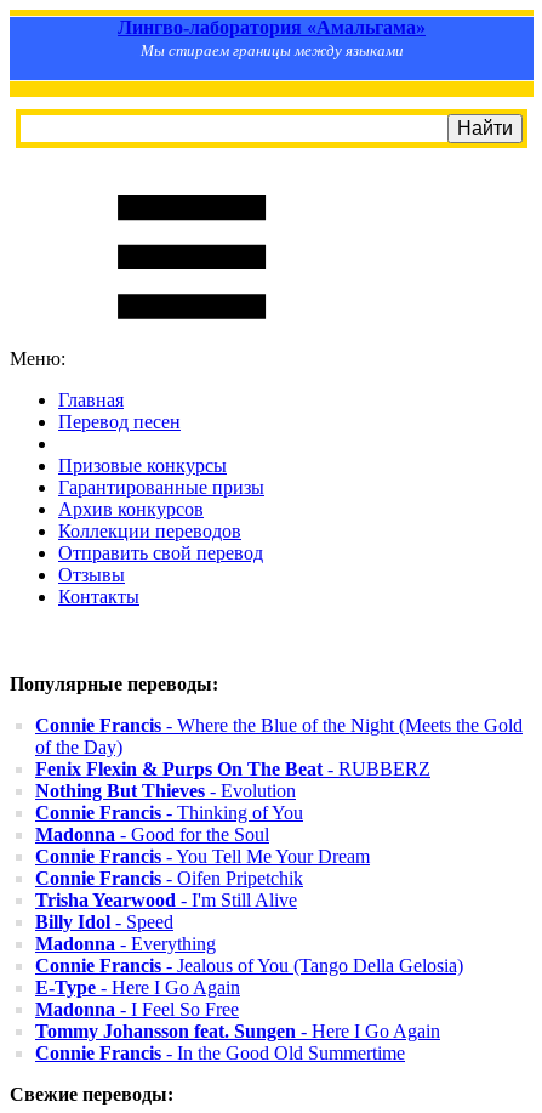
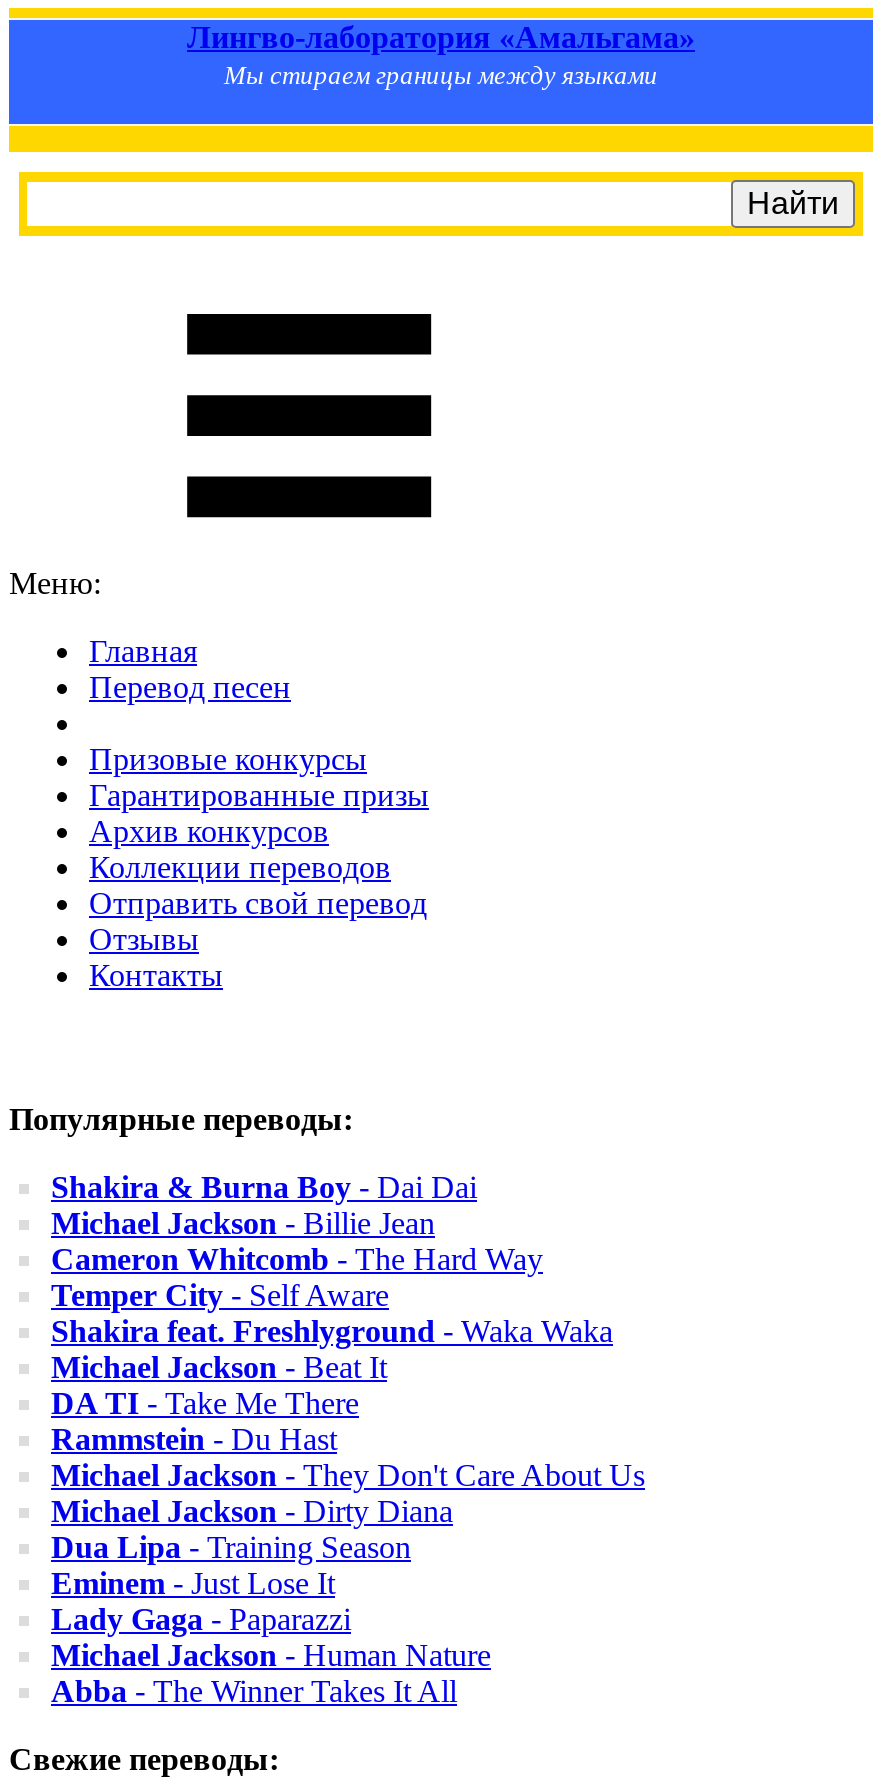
[35,715,523,1063] Connie Francis - Where the Blue of the Night (Meets the Gold | of the Day) | Fenix Flexin & Purps On The Beat - RUBBERZ | Nothing But Thieves - Evolution | Connie Francis - Thinking of You | Madonna - Good for the Soul | Connie Francis - You Tell Me Your Dream | Connie Francis - Oifen Pripetchik | Trisha Yearwood - I'm Still Alive | Billy Idol - Speed | Madonna - Everything | Connie Francis - Jealous of You (Tango Della Gelosia) | E-Type - Here I Go Again | Madonna - I Feel So Free | Tommy Johansson feat. Sungen - Here I Go Again | Connie Francis - In the Good Old Summertime -> [51,1170,645,1708] Shakira & Burna Boy - Dai Dai | Michael Jackson - Billie Jean | Cameron Whitcomb - The Hard Way | Temper City - Self Aware | Shakira feat. Freshlyground - Waka Waka | Michael Jackson - Beat It | DA TI - Take Me There | Rammstein - Du Hast | Michael Jackson - They Don't Care About Us | Michael Jackson - Dirty Diana | Dua Lipa - Training Season | Eminem - Just Lose It | Lady Gaga - Paparazzi | Michael Jackson - Human Nature | Abba - The Winner Takes It All

